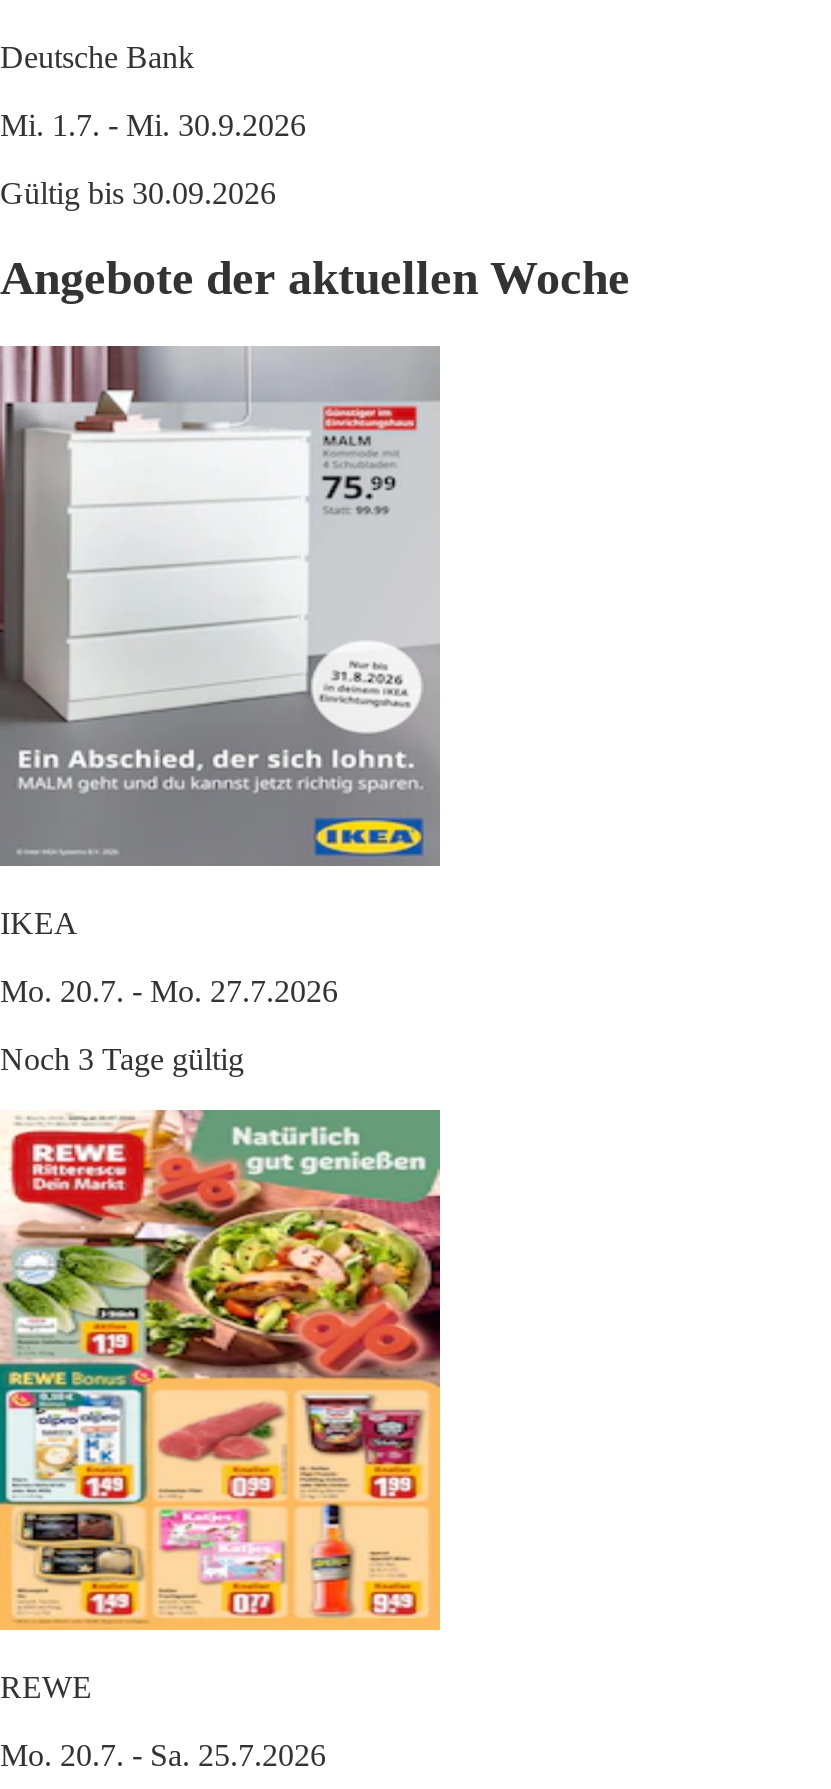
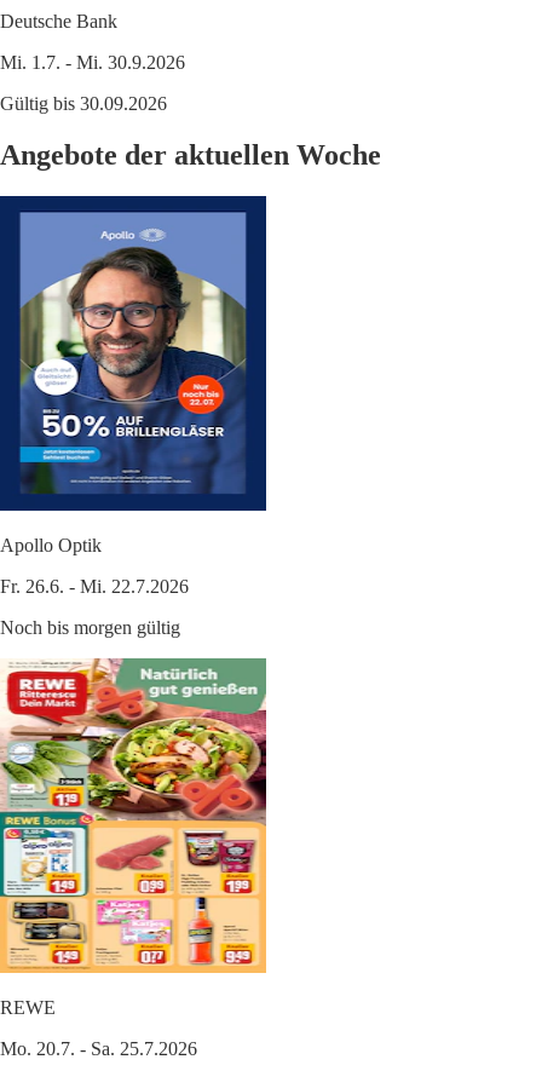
[0,344,440,940] [image] | IKEA -> [0,195,267,555] [image] | Apollo Optik
[0,974,338,1008] Mo. 20.7. - Mo. 27.7.2026 -> [0,576,189,597] Fr. 26.6. - Mi. 22.7.2026
[0,1042,244,1076] Noch 3 Tage gültig -> [0,617,180,638] Noch bis morgen gültig

